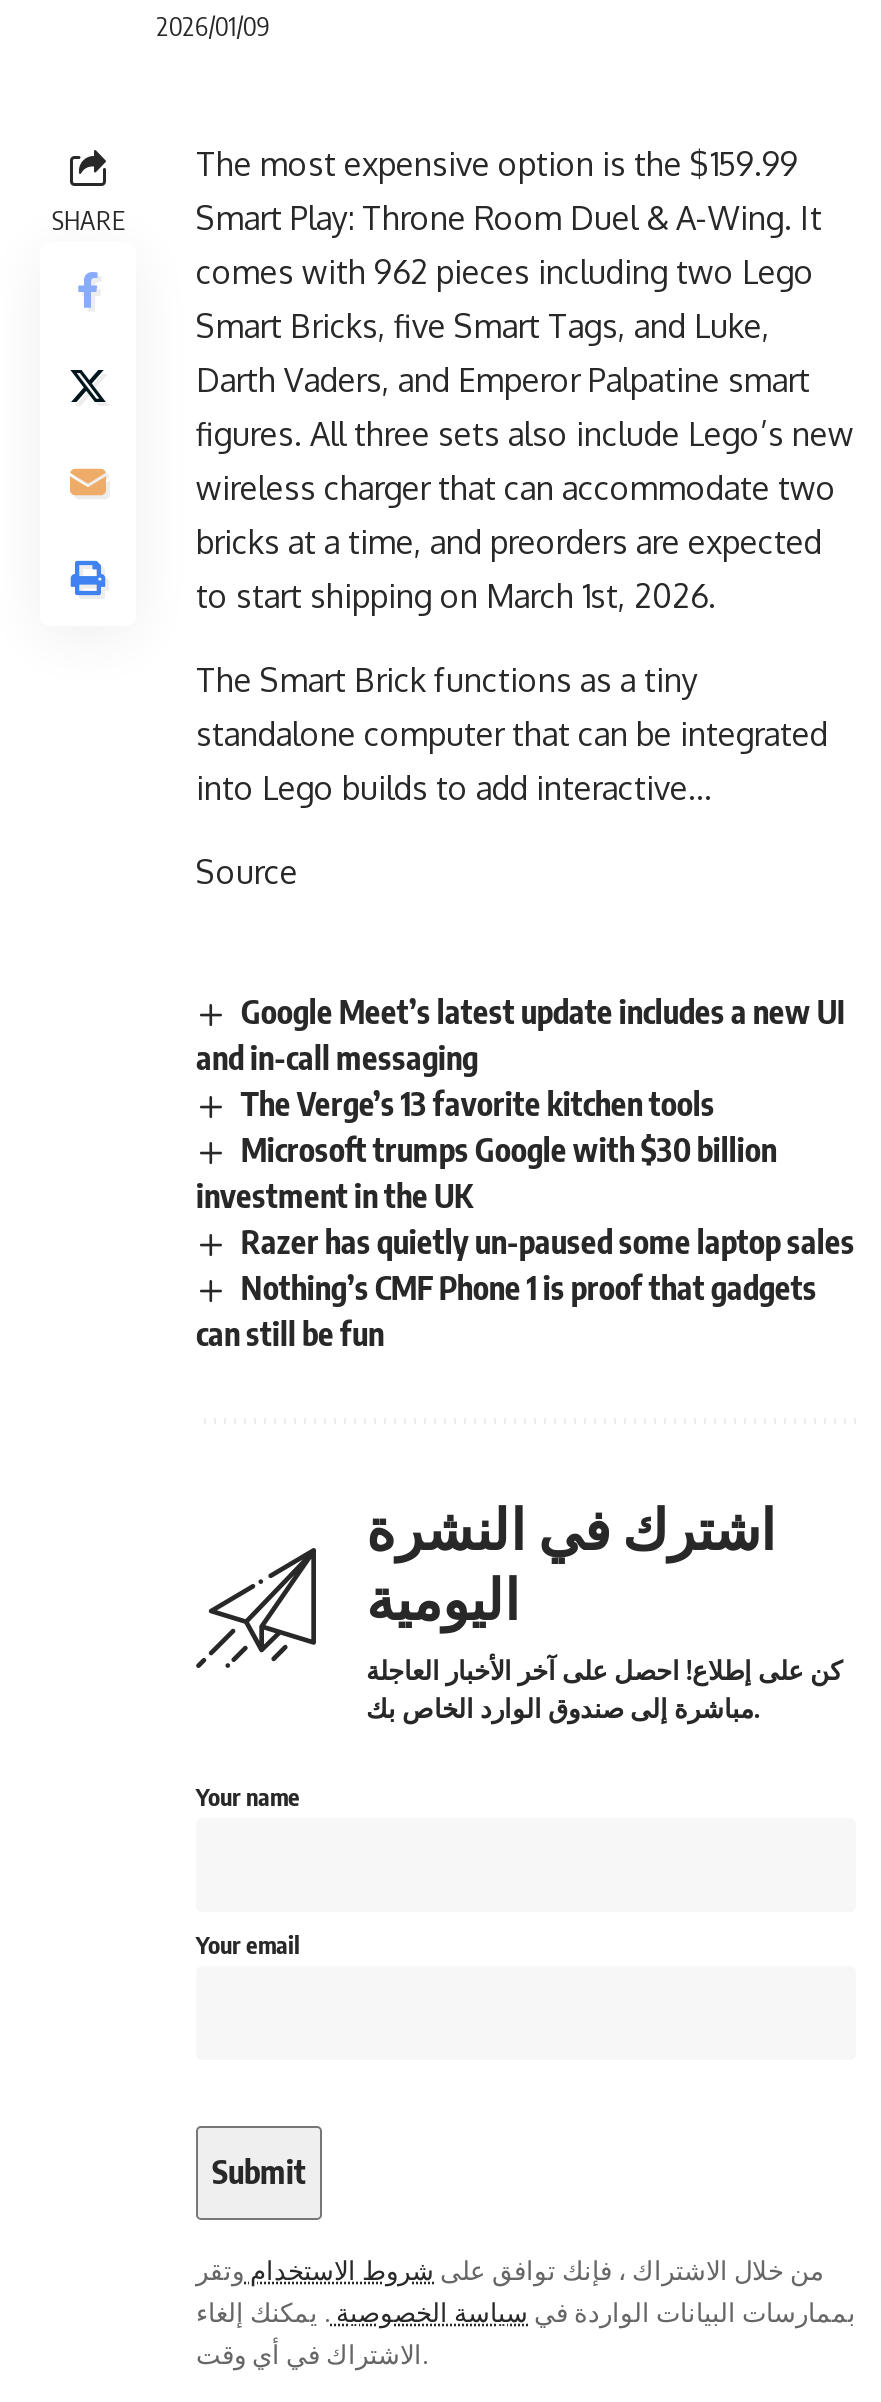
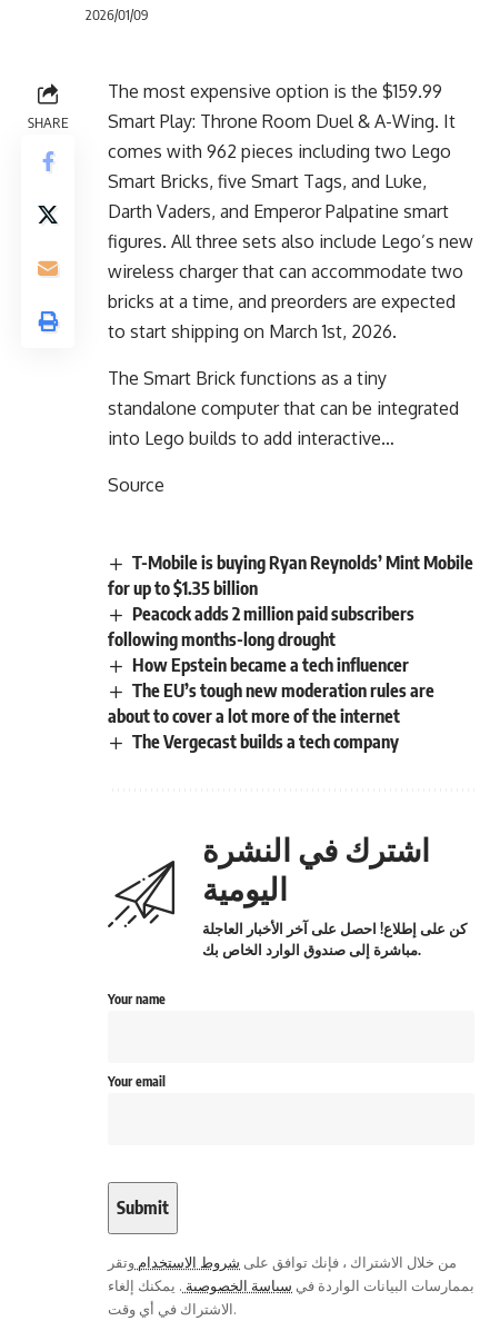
[196,992,855,1355] Google Meet’s latest update includes a new UI | and in-call messaging | The Verge’s 13 favorite kitchen tools | Microsoft trumps Google with $30 billion | investment in the UK | Razer has quietly un-paused some laptop sales | Nothing’s CMF Phone 1 is proof that gadgets | can still be fun -> [108,551,474,753] T-Mobile is buying Ryan Reynolds’ Mint Mobile | for up to $1.35 billion | Peacock adds 2 million paid subscribers | following months-long drought | How Epstein became a tech influencer | The EU’s tough new moderation rules are | about to cover a lot more of the internet | The Vergecast builds a tech company

